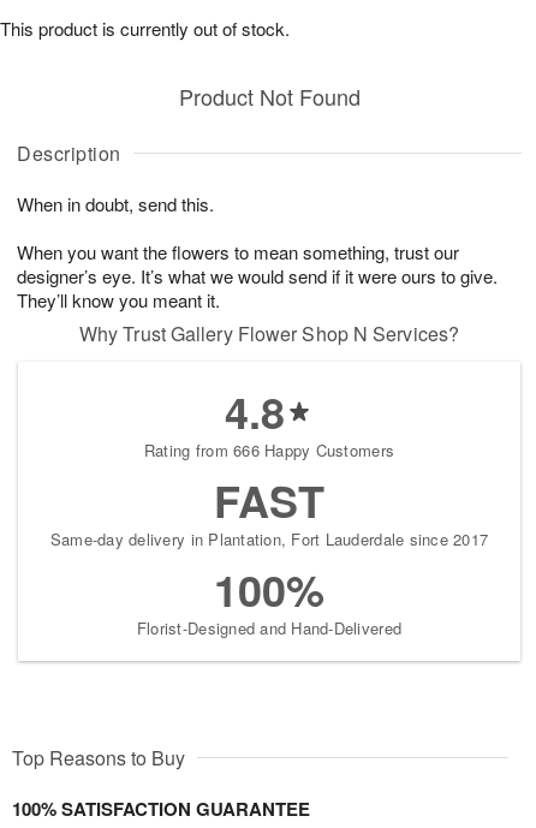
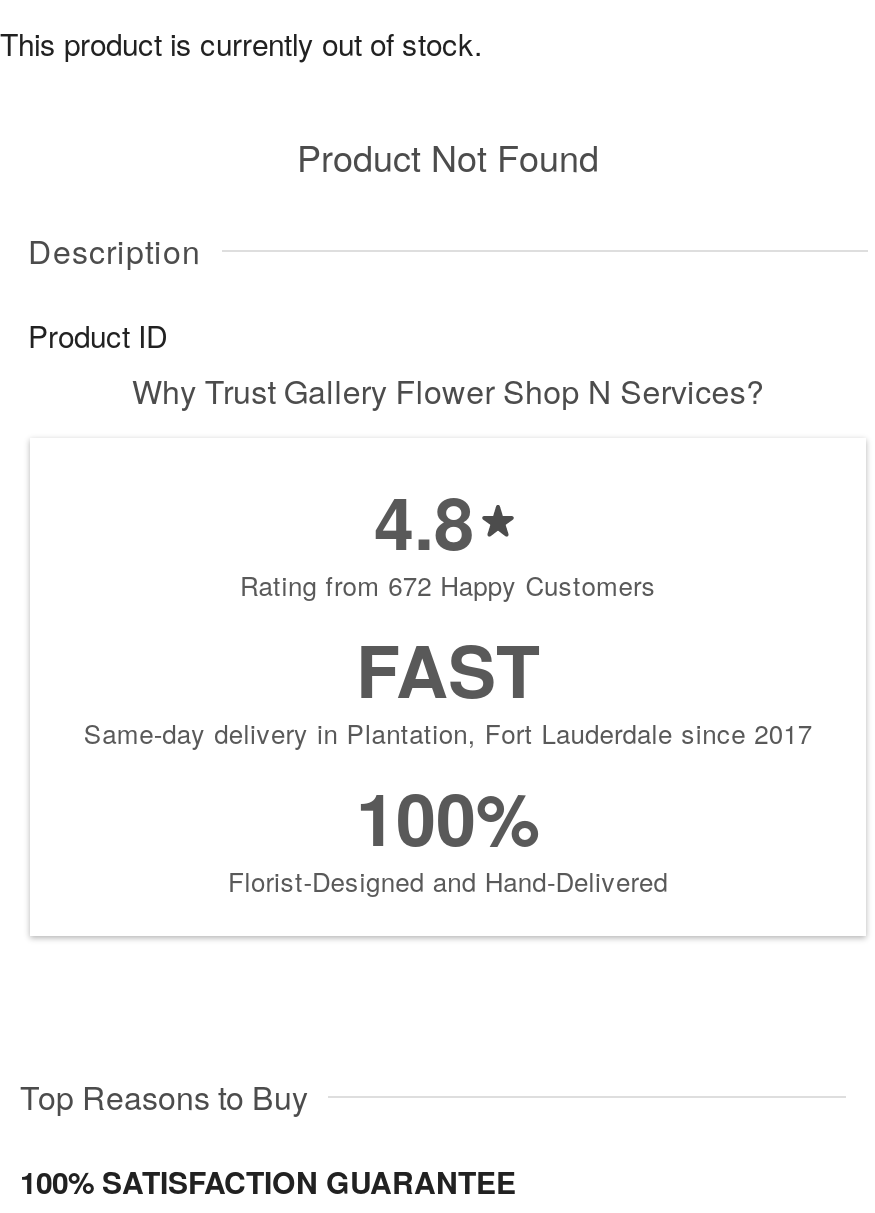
[17,191,498,312] When in doubt, send this. | When you want the flowers to mean something, trust our | designer’s eye. It’s what we would send if it were ours to give. | They’ll know you meant it. -> [28,314,168,356] Product ID
[144,439,394,461] Rating from 666 Happy Customers -> [240,566,656,604] Rating from 672 Happy Customers

